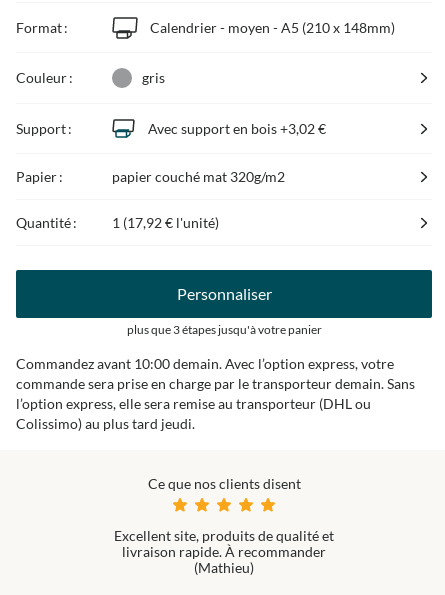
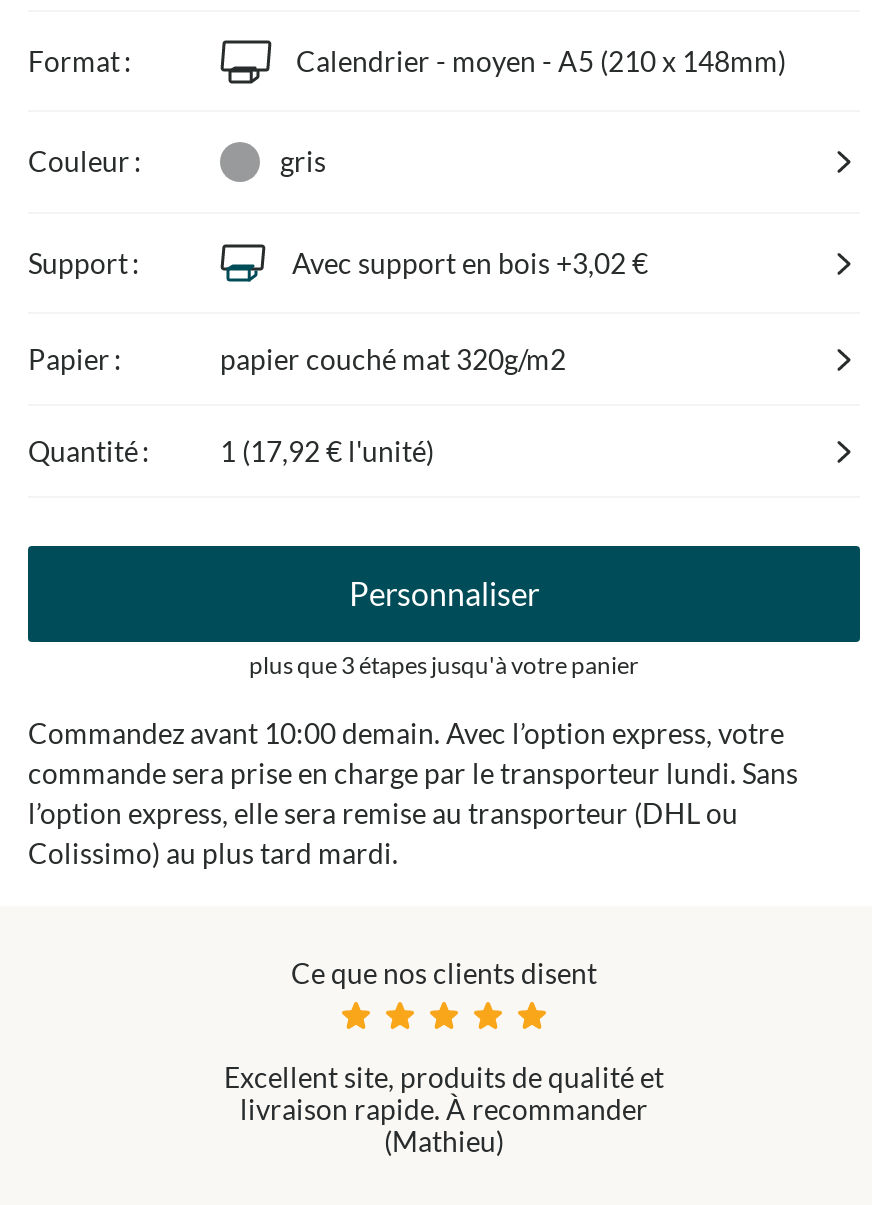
[16,375,415,392] commande sera prise en charge par le transporteur demain. Sans -> [28,757,798,791] commande sera prise en charge par le transporteur lundi. Sans
[16,415,195,432] Colissimo) au plus tard jeudi. -> [28,837,398,871] Colissimo) au plus tard mardi.

